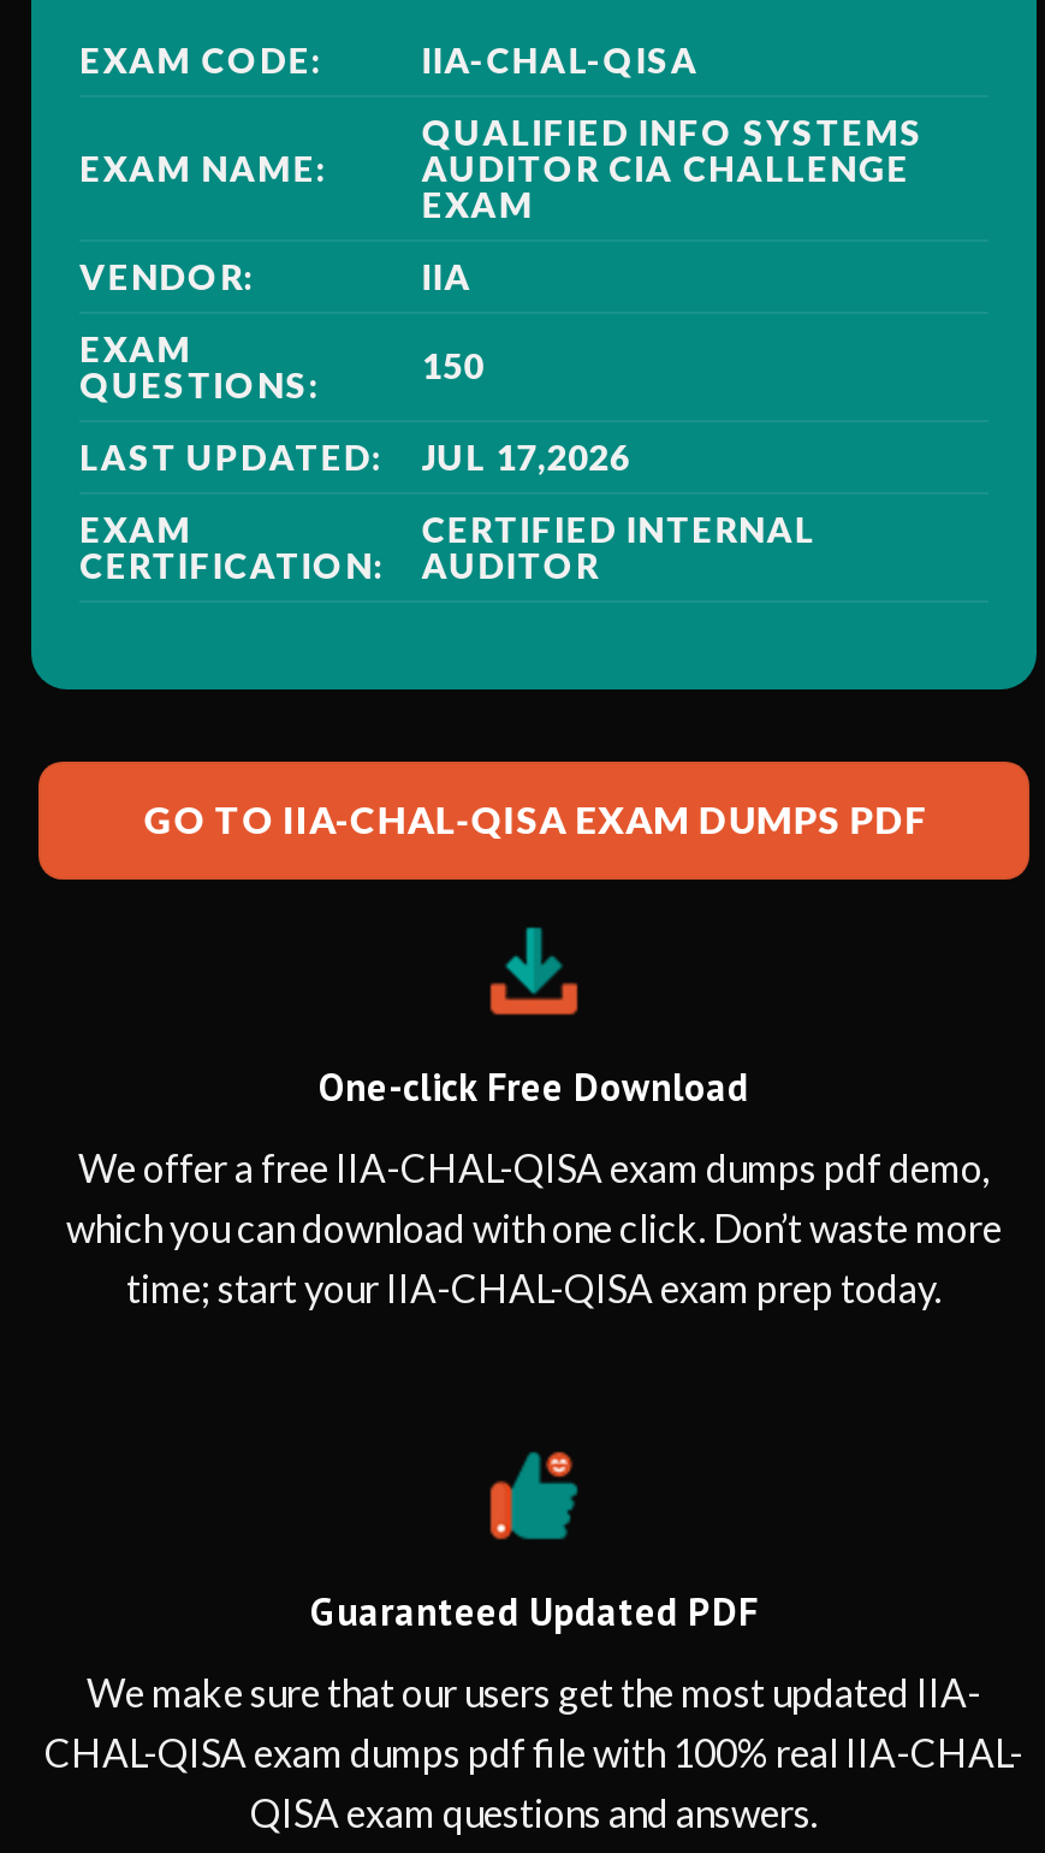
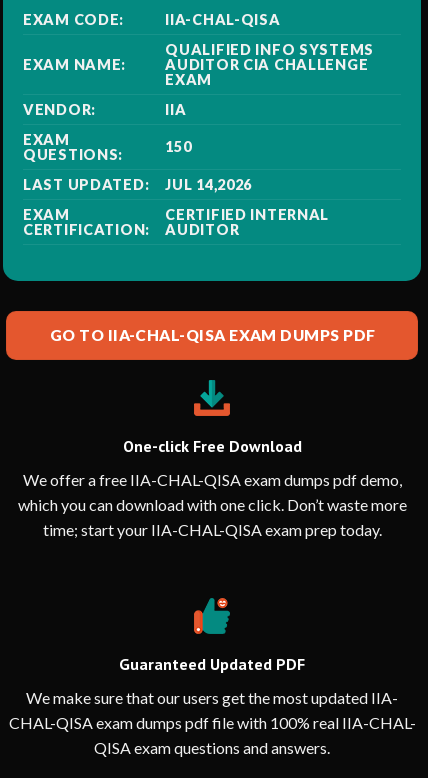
[79,436,630,477] LAST UPDATED: JUL 17,2026 -> [23,176,252,193] LAST UPDATED: JUL 14,2026

